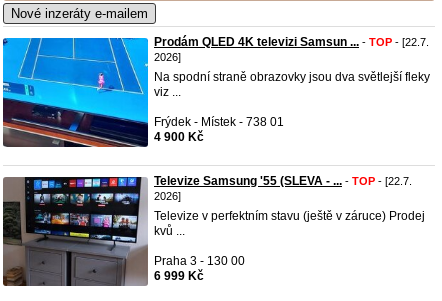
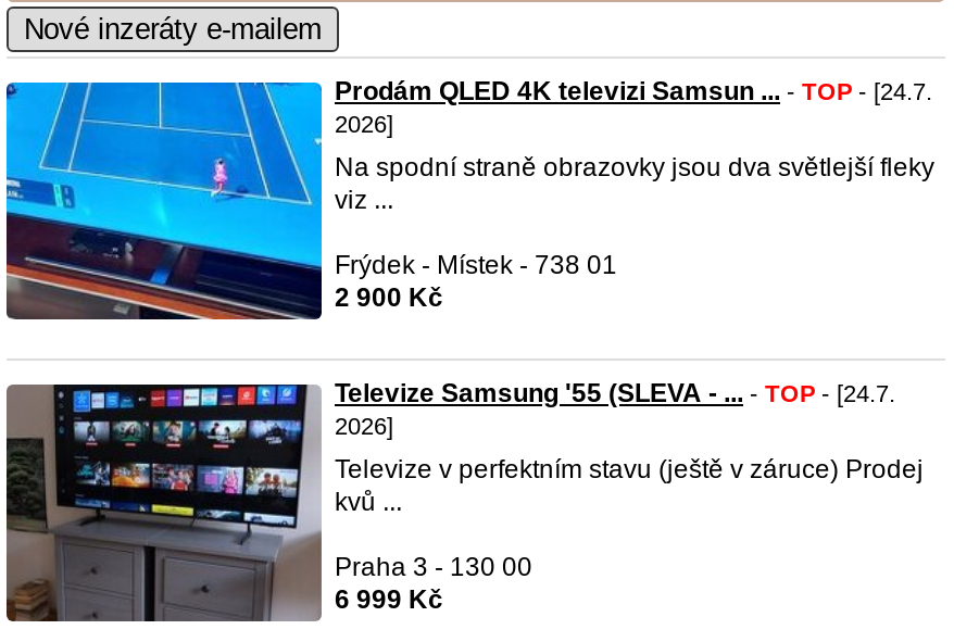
[154,35,429,49] Prodám QLED 4K televizi Samsun ... - TOP - [22.7. -> [335,76,932,106] Prodám QLED 4K televizi Samsun ... - TOP - [24.7.
[154,130,204,144] 4 900 Kč -> [335,282,443,313] 2 900 Kč
[154,174,412,188] Televize Samsung '55 (SLEVA - ... - TOP - [22.7. -> [335,378,895,408] Televize Samsung '55 (SLEVA - ... - TOP - [24.7.

